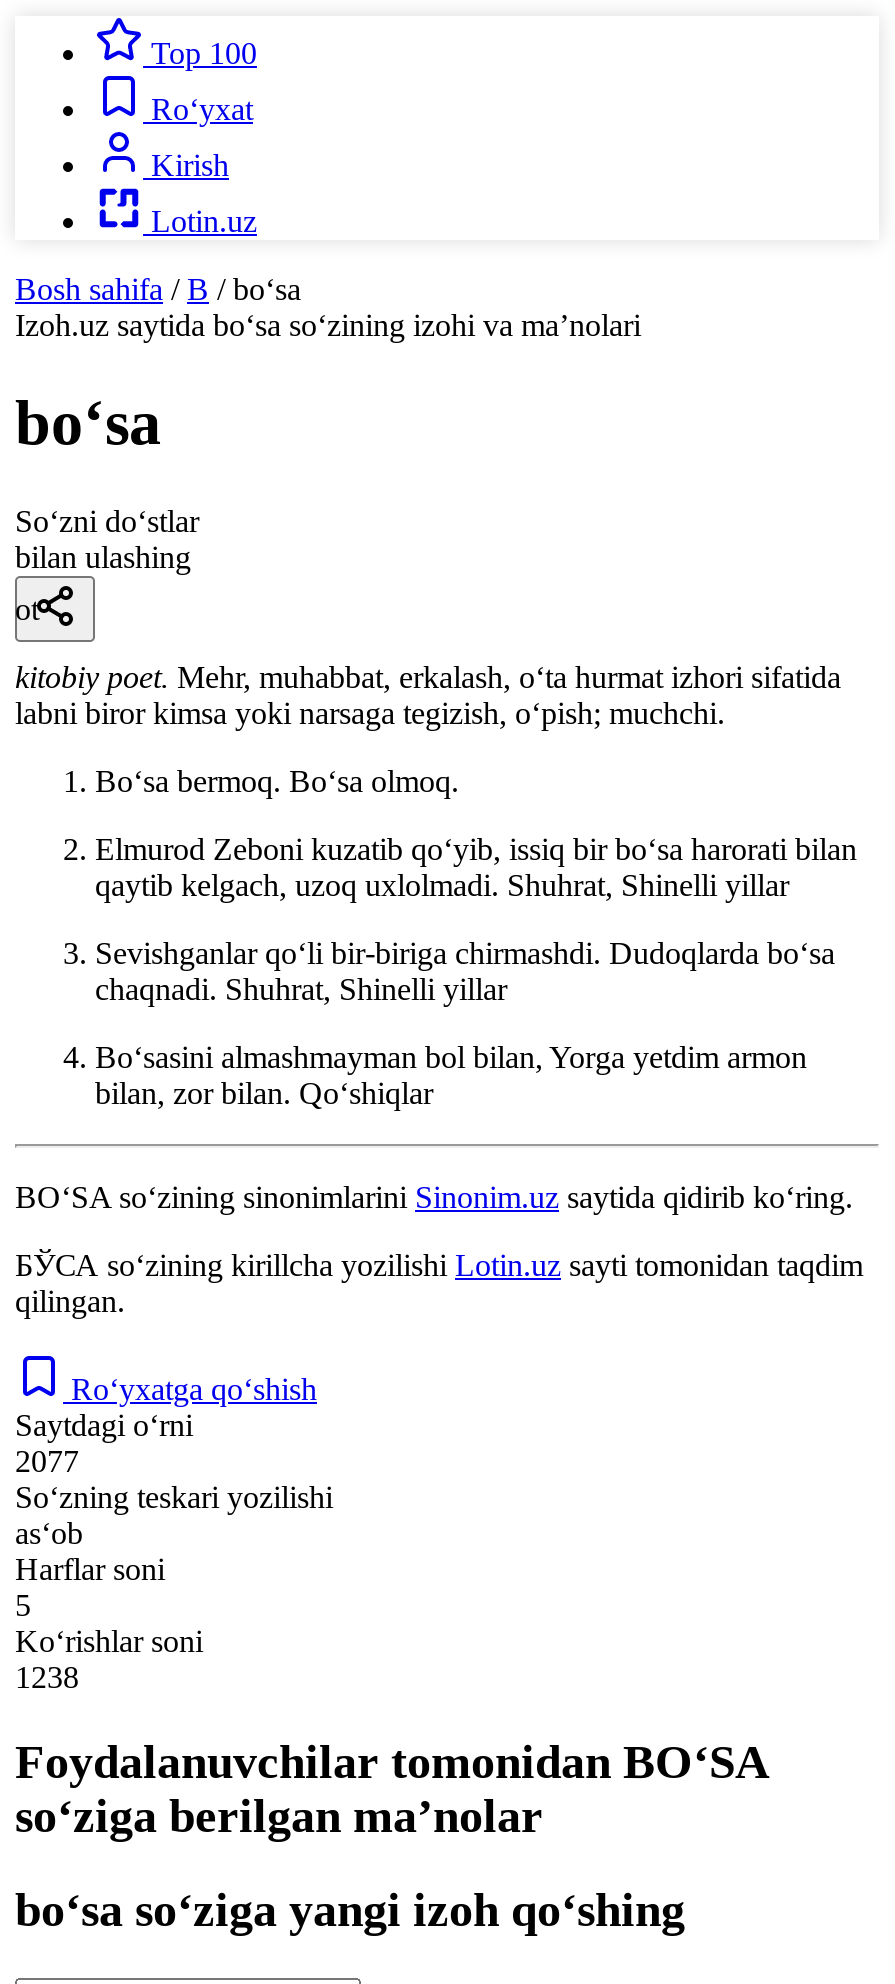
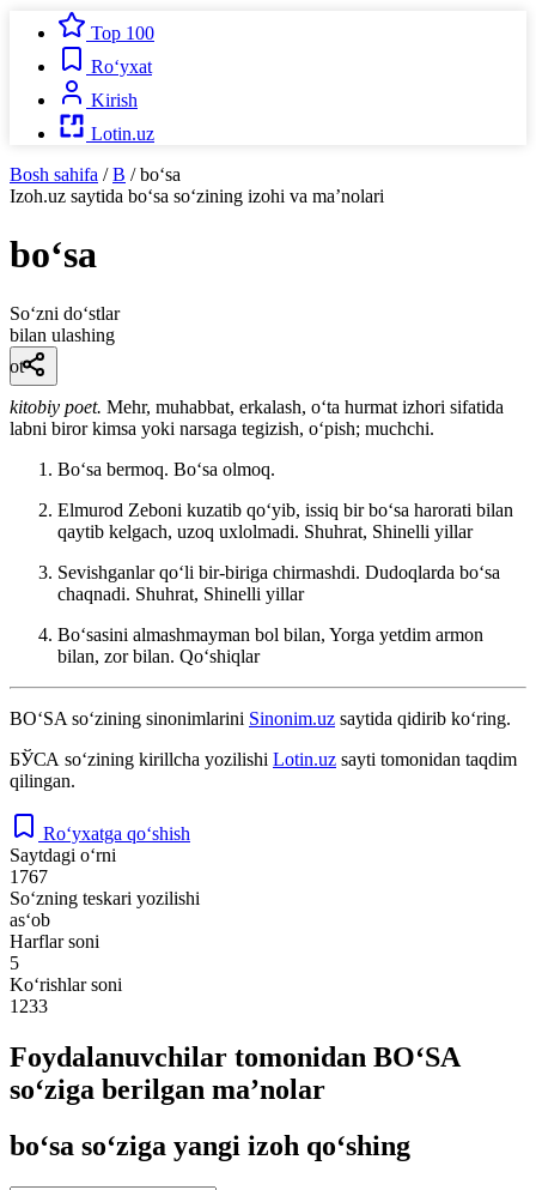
[15,1444,79,1478] 2077 -> [10,866,48,887] 1767
[15,1660,79,1694] 1238 -> [10,996,48,1016] 1233

